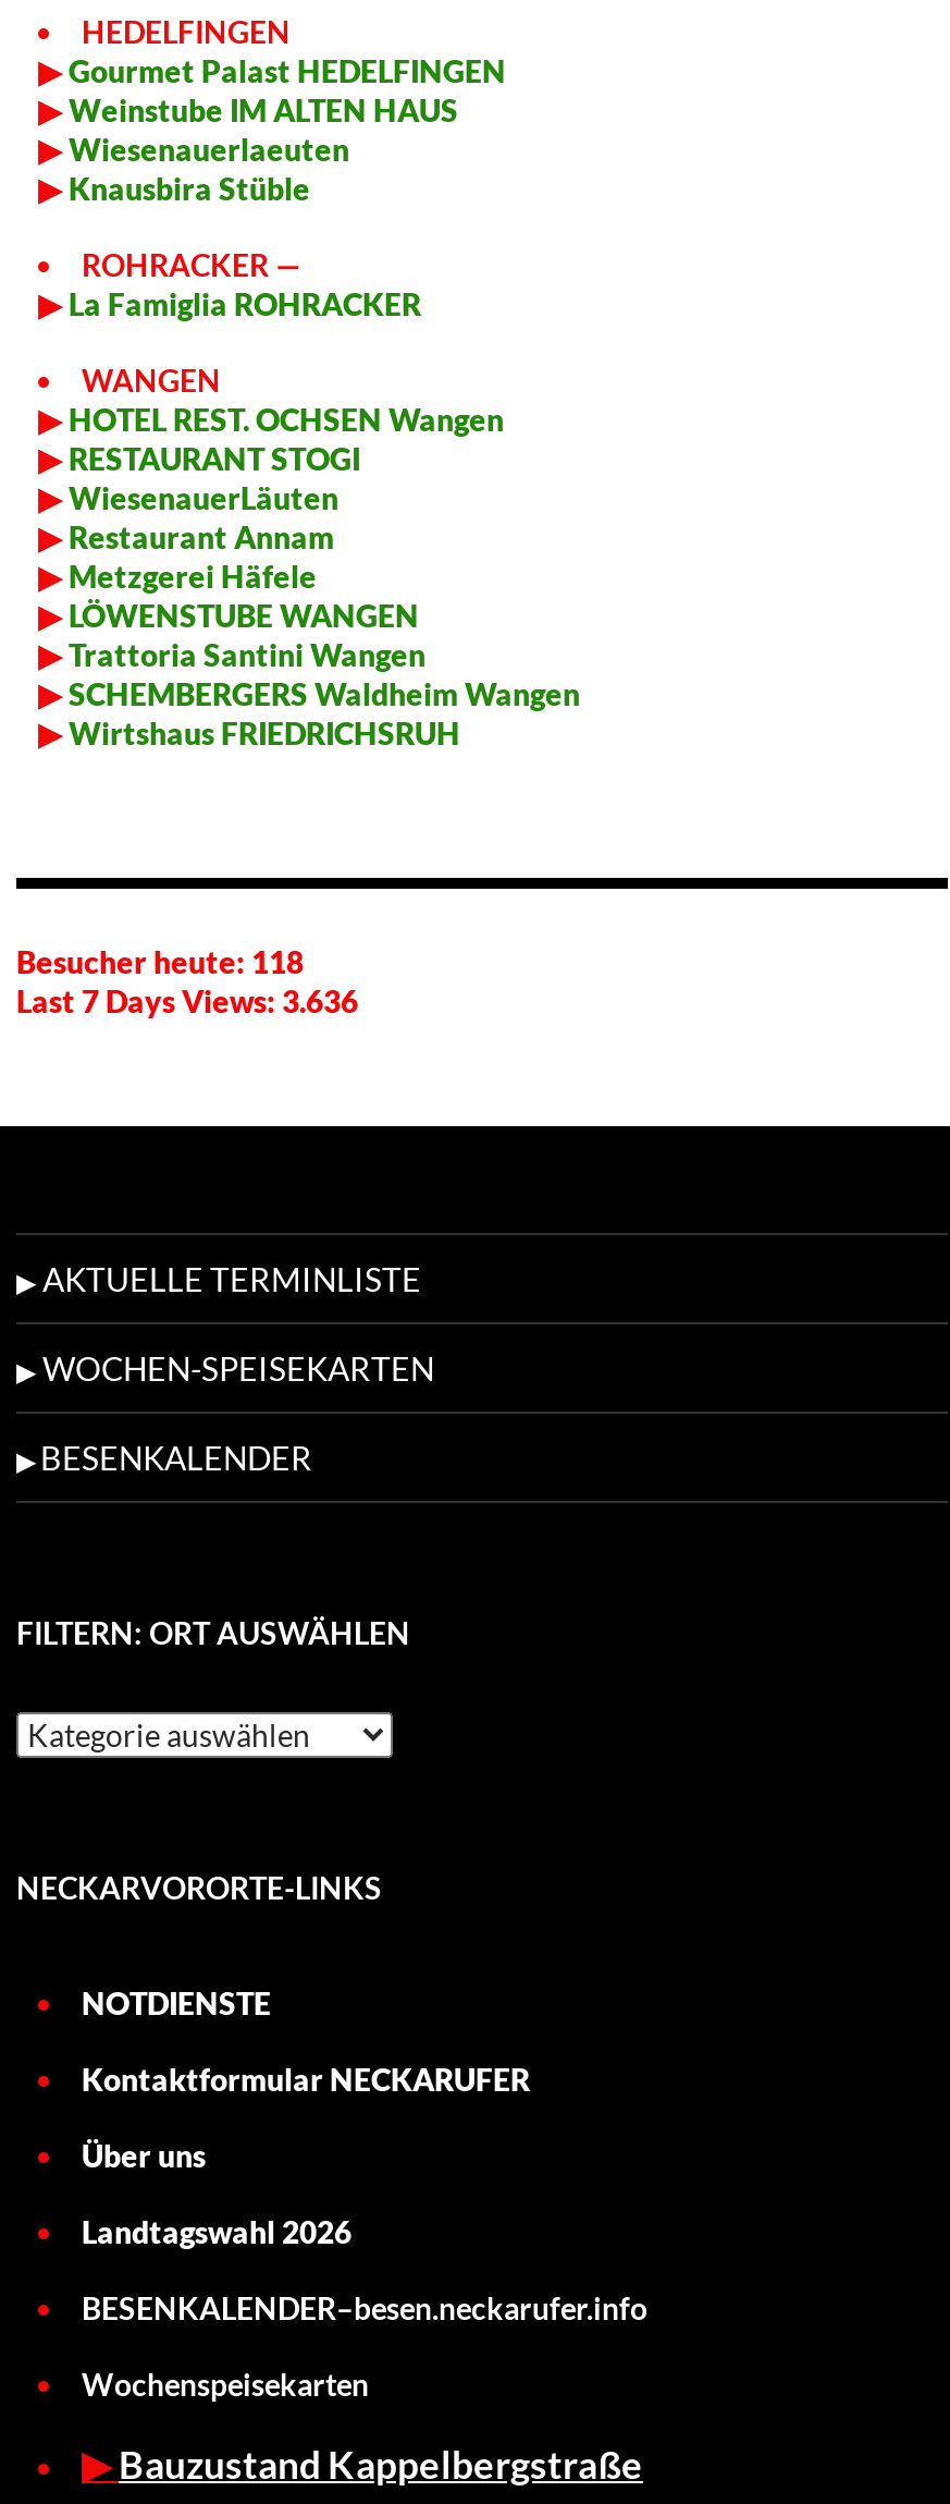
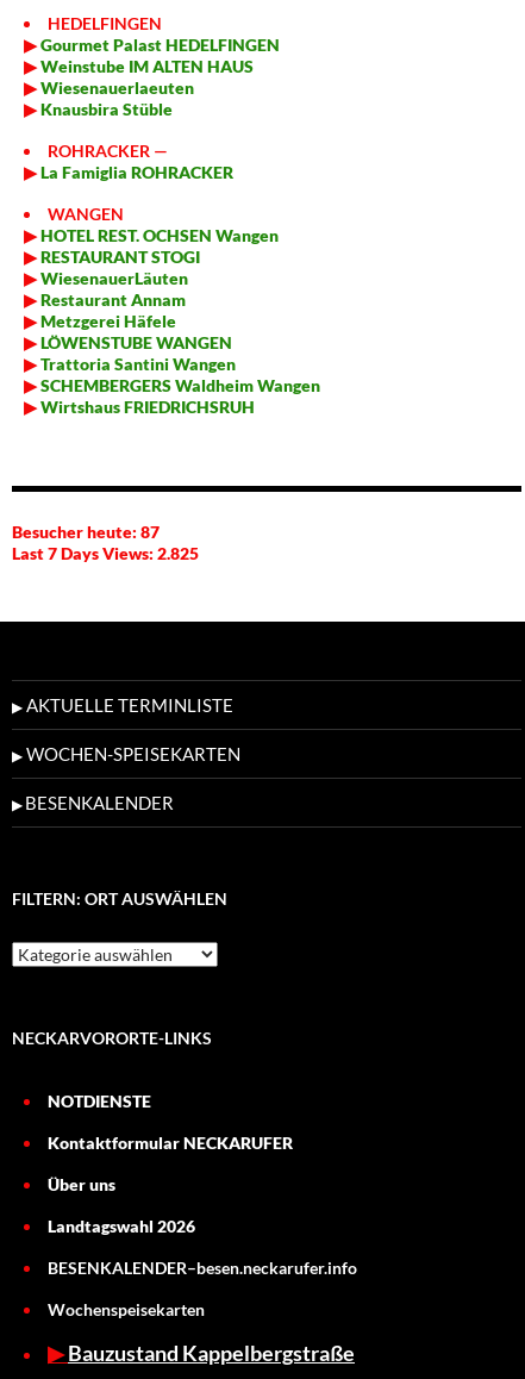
[16,943,304,980] Besucher heute: 118 -> [12,521,160,541] Besucher heute: 87
[16,982,358,1019] Last 7 Days Views: 3.636 -> [12,543,199,563] Last 7 Days Views: 2.825

